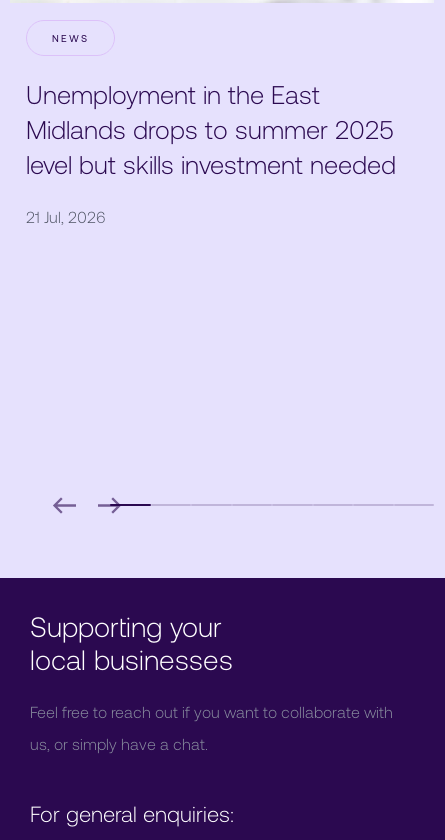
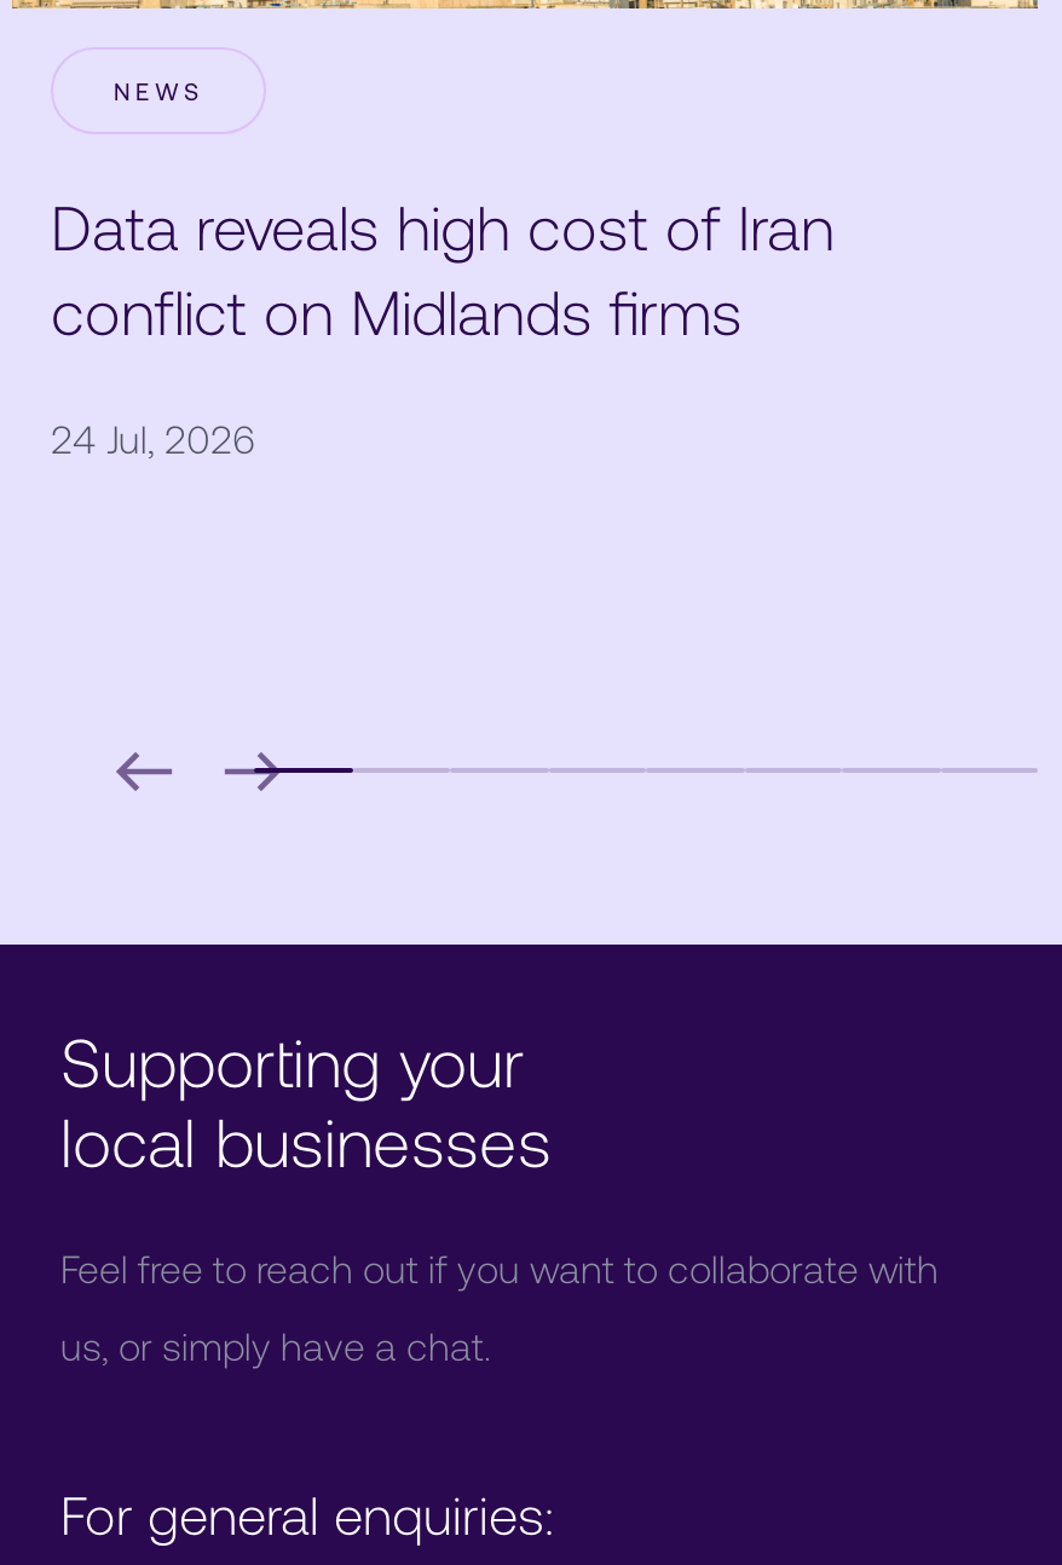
[26,78,396,179] Unemployment in the East | Midlands drops to summer 2025 | level but skills investment needed -> [51,188,835,348] Data reveals high cost of Iran | conflict on Midlands firms
[26,207,106,226] 21 Jul, 2026 -> [51,415,256,461] 24 Jul, 2026

